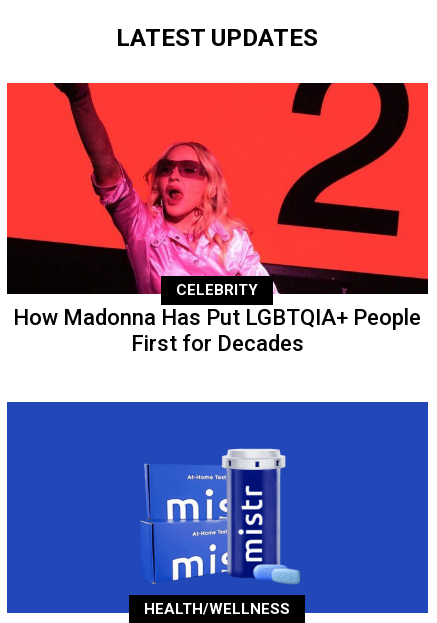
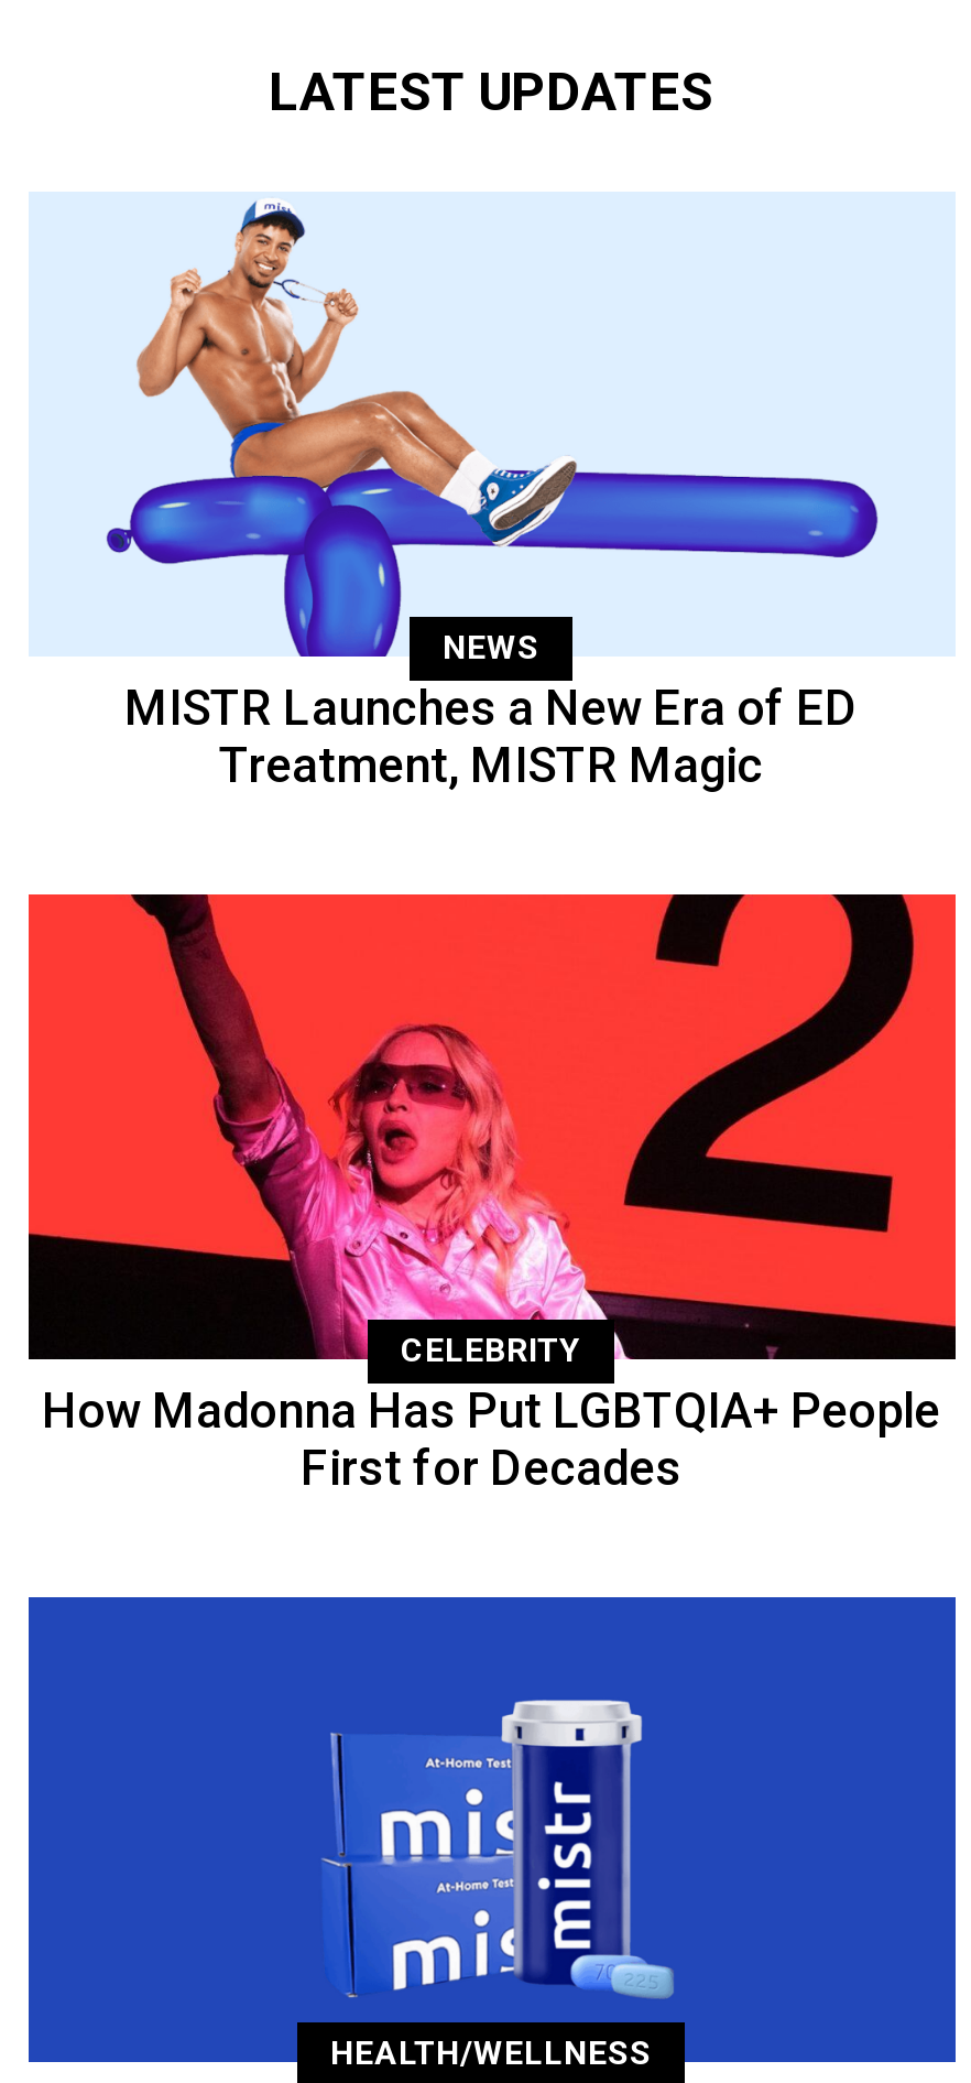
none -> [31,194,953,793] [image] | NEWS | MISTR Launches a New Era of ED | Treatment, MISTR Magic

